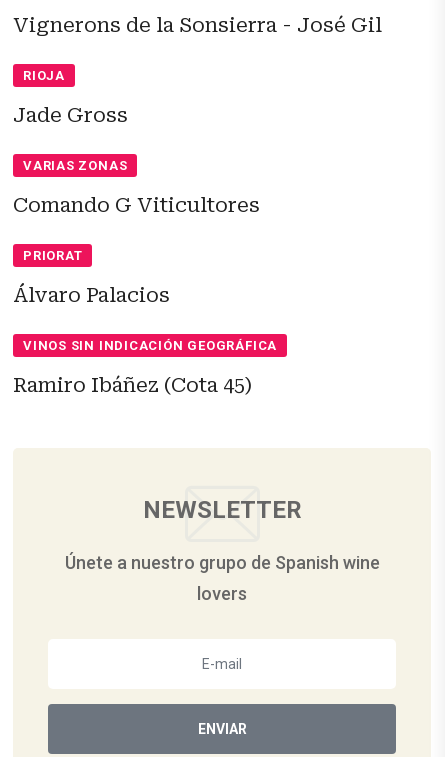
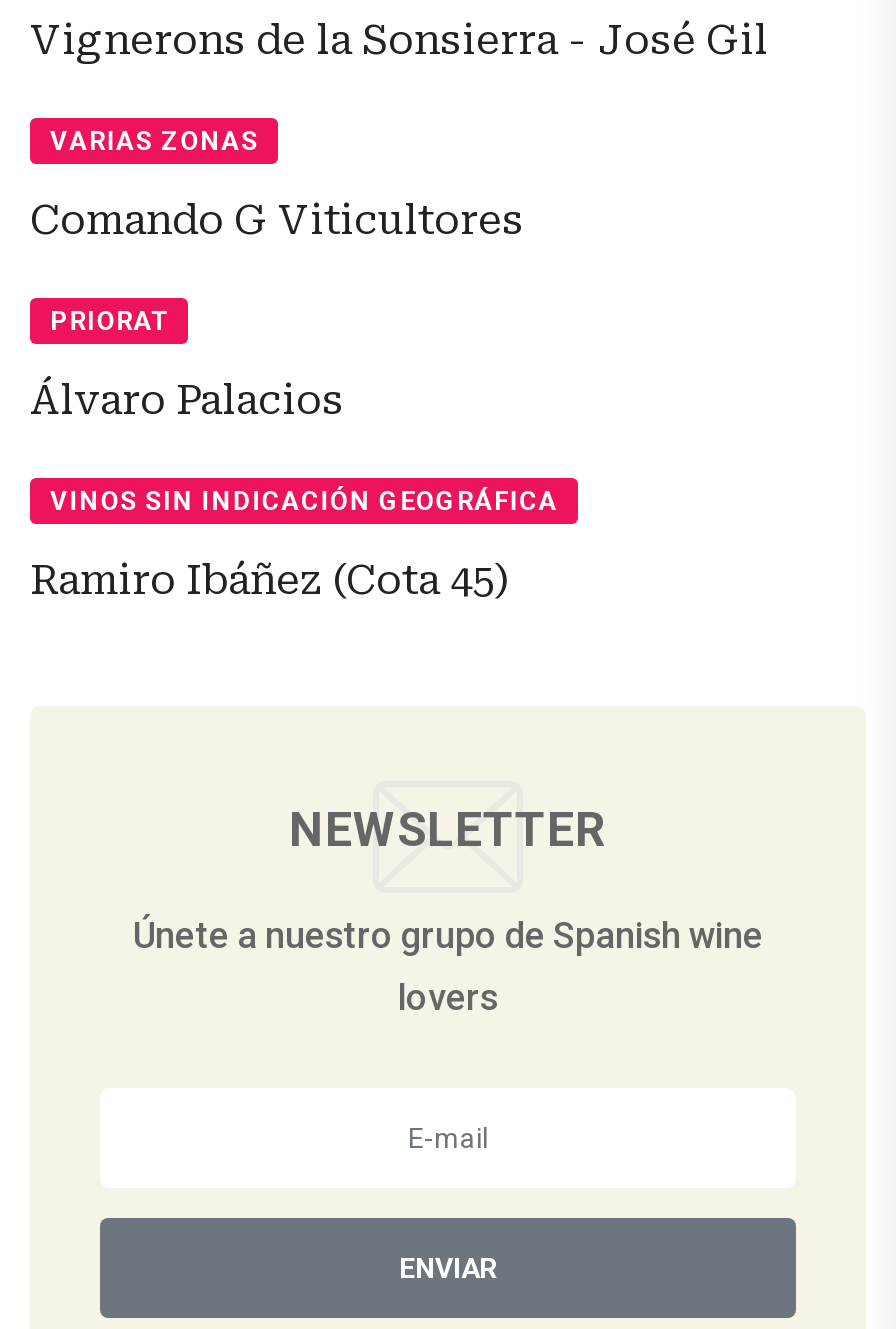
[13,67,128,126] RIOJA | Jade Gross -> none

